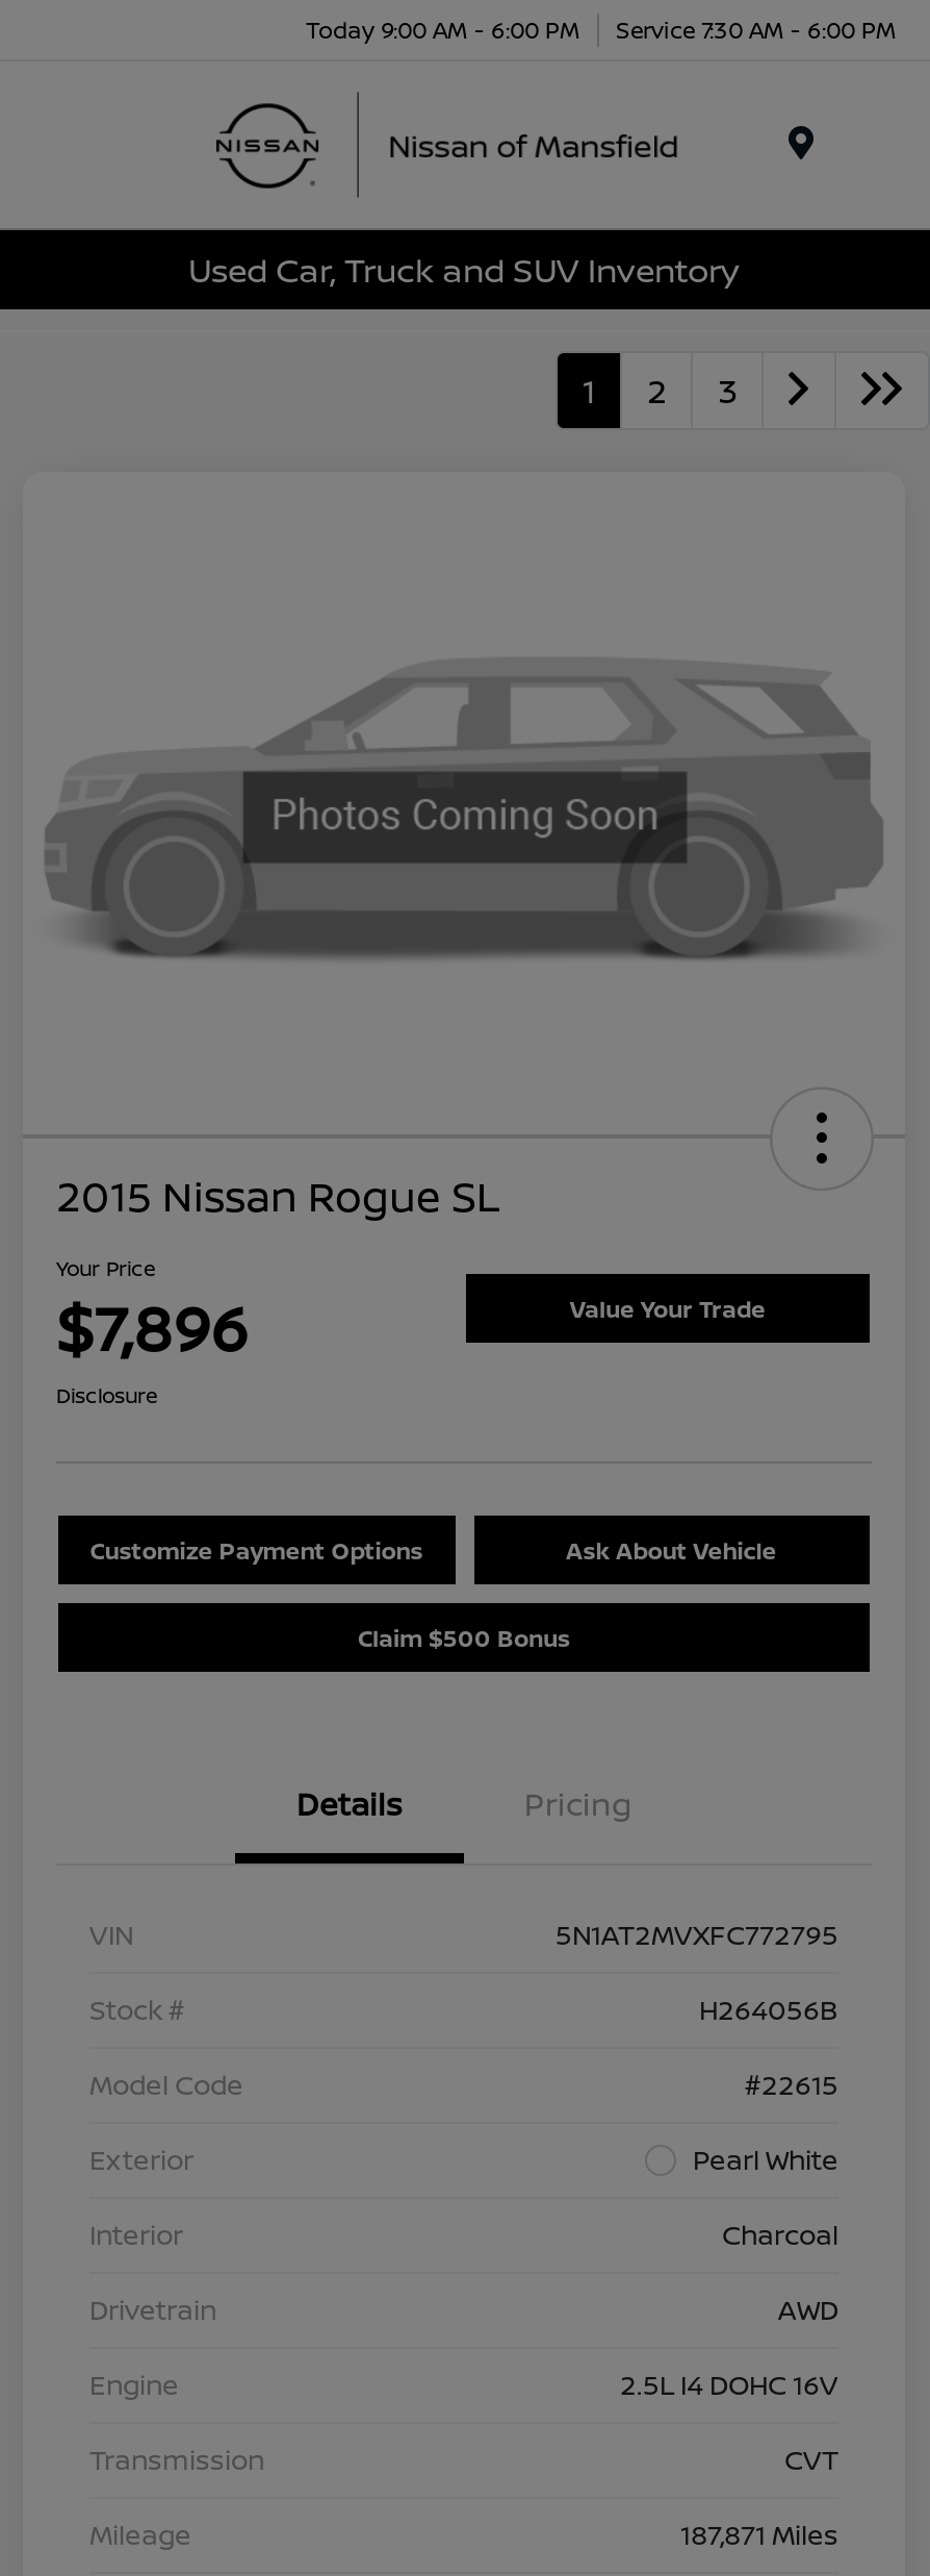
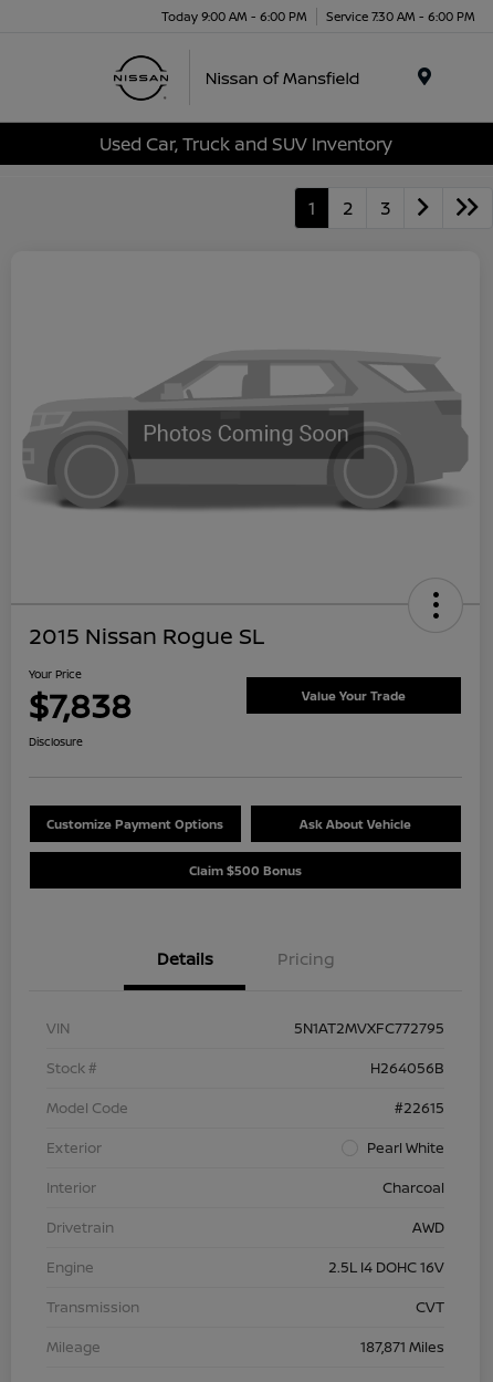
[56,1285,248,1370] $7,896 -> [29,683,132,728] $7,838

